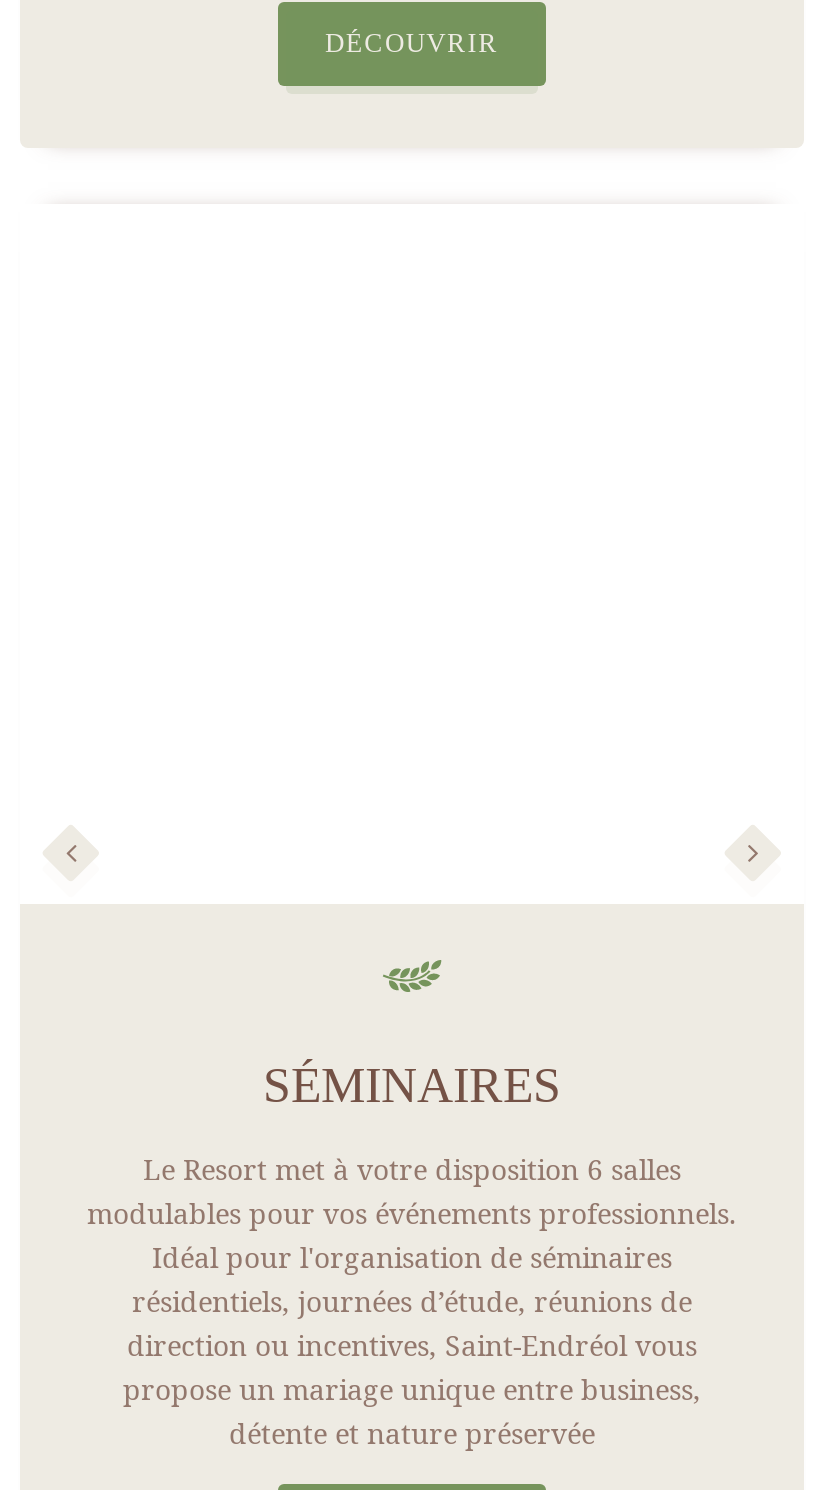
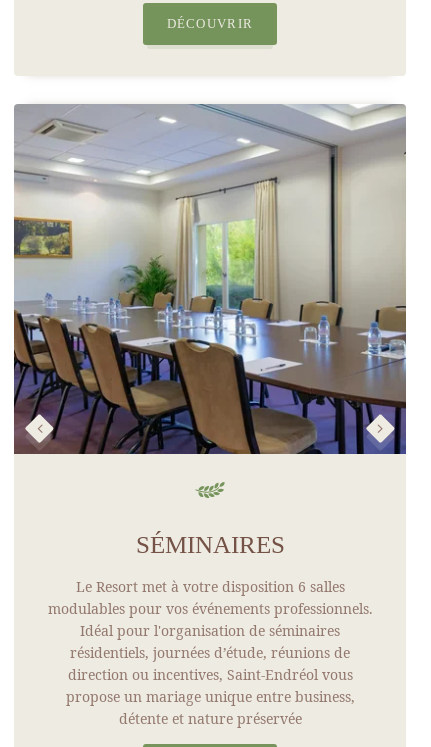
none -> [13,103,407,455] [image]

